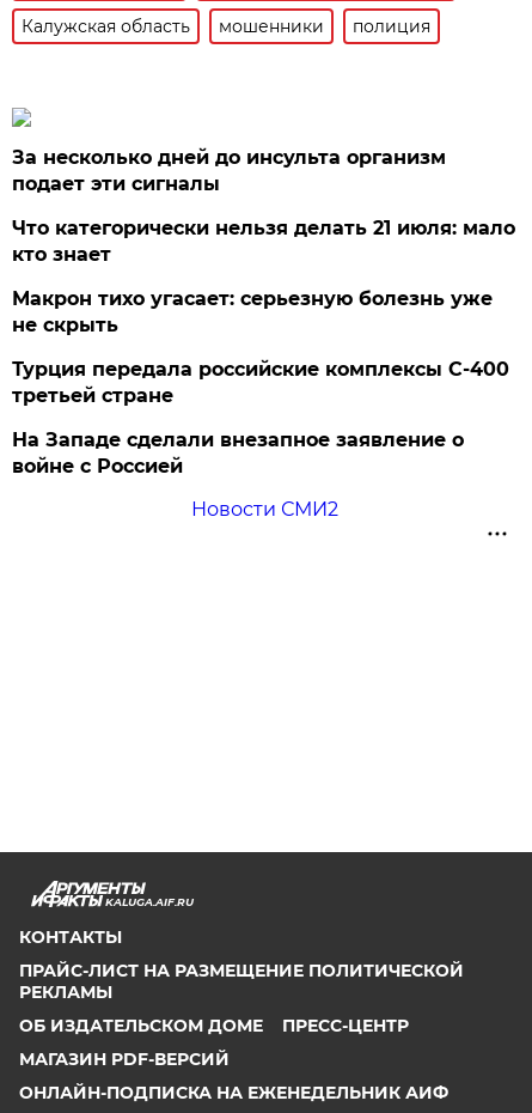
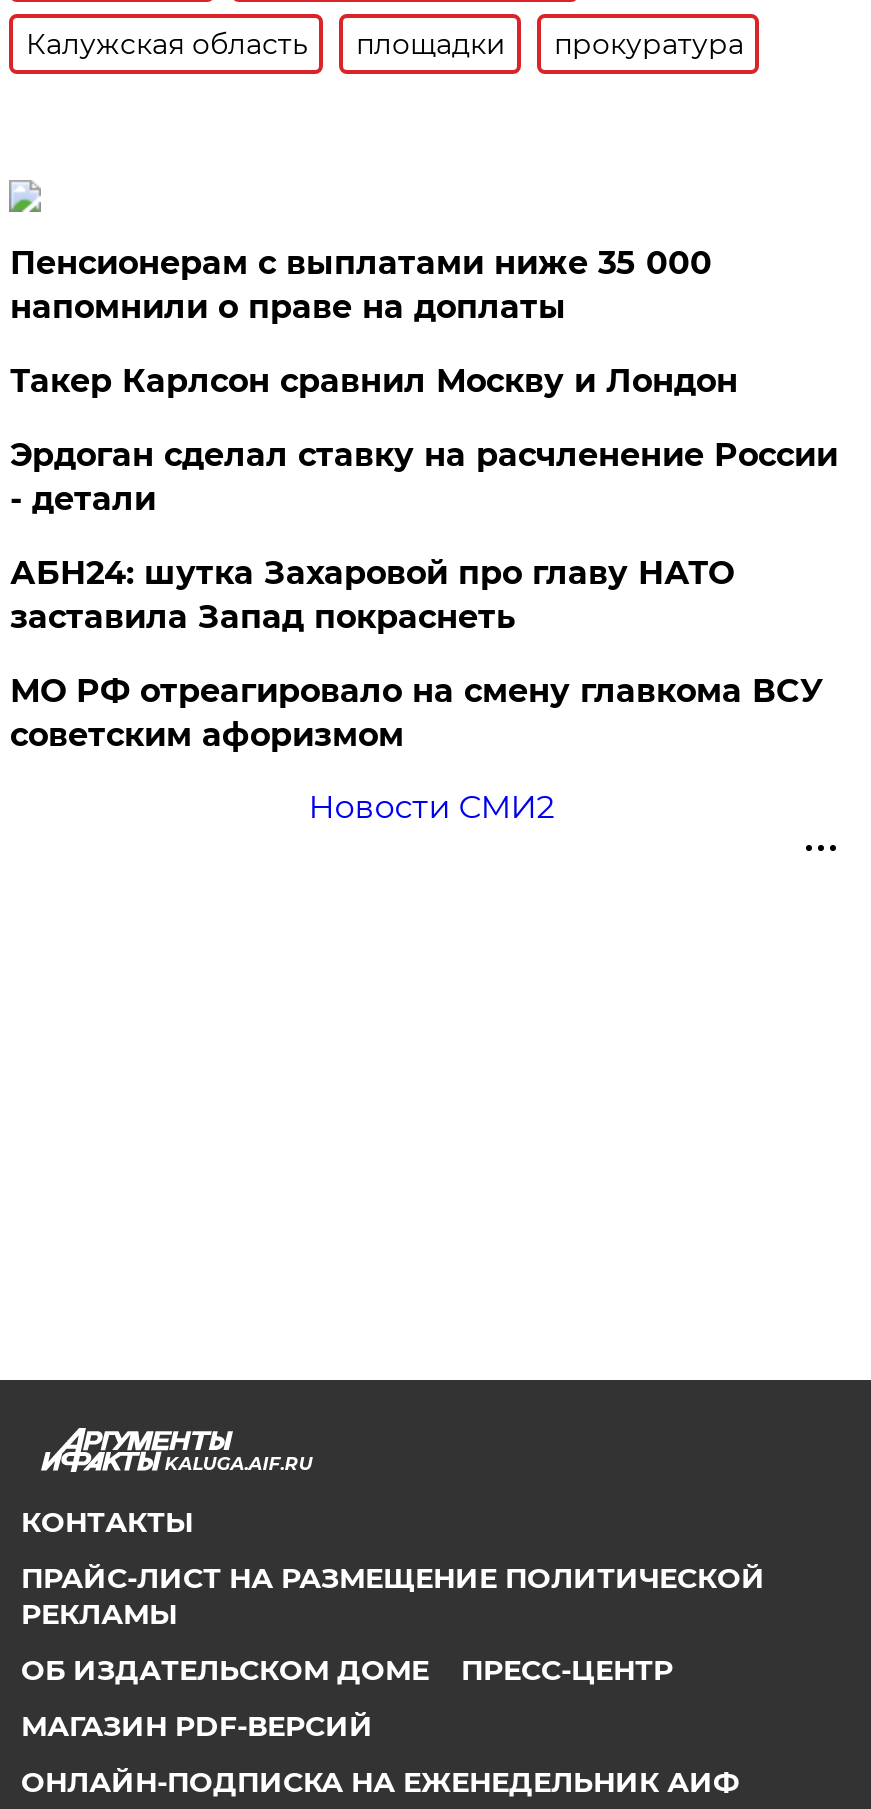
[219,16,431,37] мошенники | полиция -> [356,26,744,62] площадки | прокуратура
[12,146,446,195] За несколько дней до инсульта организм | подает эти сигналы -> [10,244,712,326] Пенсионерам с выплатами ниже 35 000 | напомнили о праве на доплаты
[12,217,516,266] Что категорически нельзя делать 21 июля: мало | кто знает -> [10,362,738,400] Такер Карлсон сравнил Москву и Лондон
[12,287,493,336] Макрон тихо угасает: серьезную болезнь уже | не скрыть -> [10,436,838,518] Эрдоган сделал ставку на расчленение России | - детали
[12,358,510,407] Турция передала российские комплексы С-400 | третьей стране -> [10,554,734,636] АБН24: шутка Захаровой про главу НАТО | заставила Запад покраснеть
[12,428,464,478] На Западе сделали внезапное заявление о | войне с Россией -> [10,672,824,754] МО РФ отреагировало на смену главкома ВСУ | советским афоризмом

